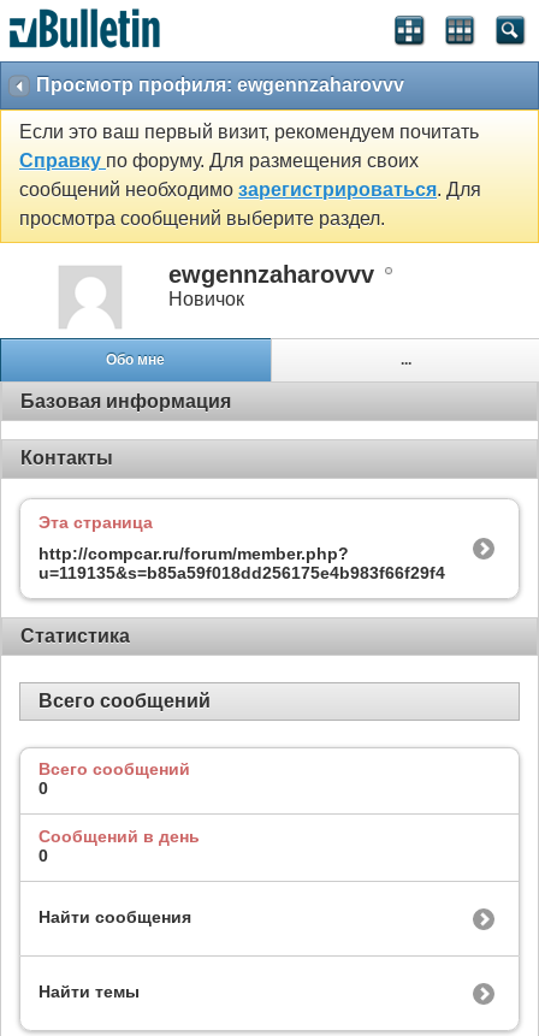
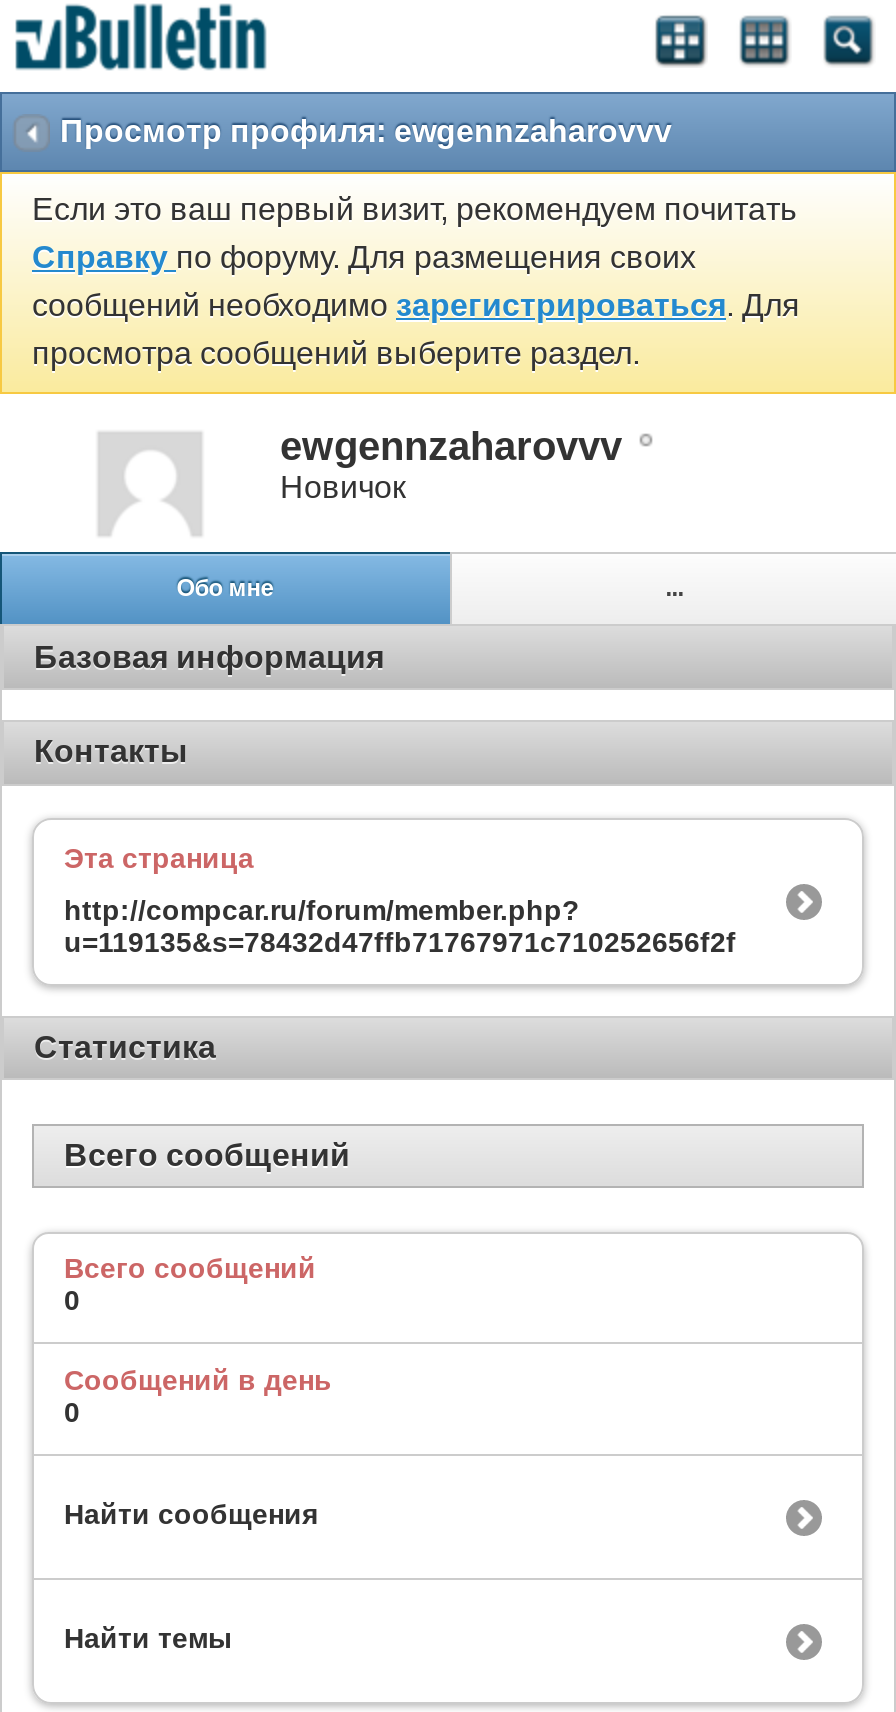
[38,563,445,582] u=119135&s=b85a59f018dd256175e4b983f66f29f4 -> [64,925,736,957] u=119135&s=78432d47ffb71767971c710252656f2f

